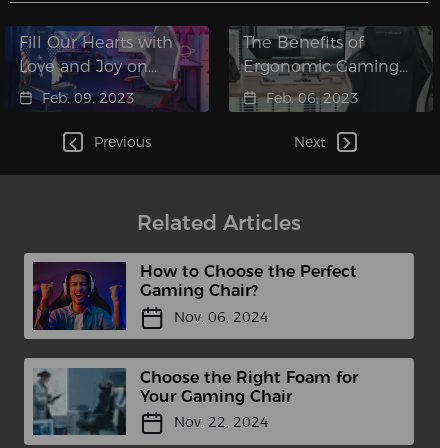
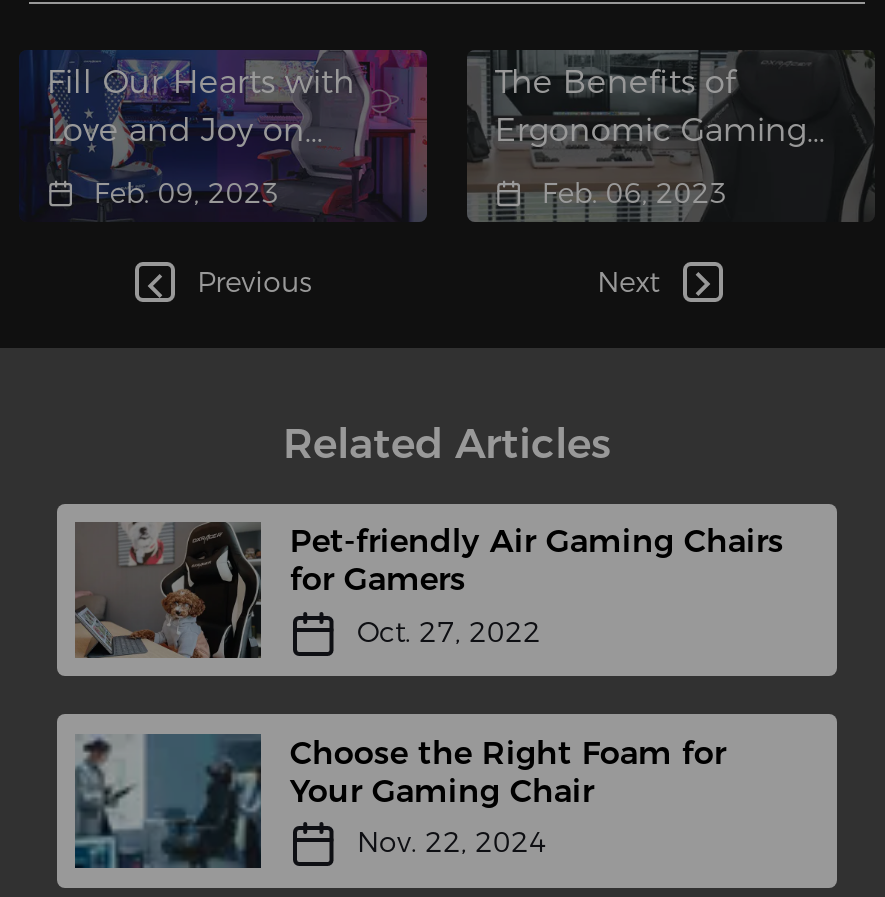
[32,261,357,331] [image] | How to Choose the Perfect | Gaming Chair? | Nov. 06, 2024 -> [73,520,784,660] [image] | Pet-friendly Air Gaming Chairs | for Gamers | Oct. 27, 2022

